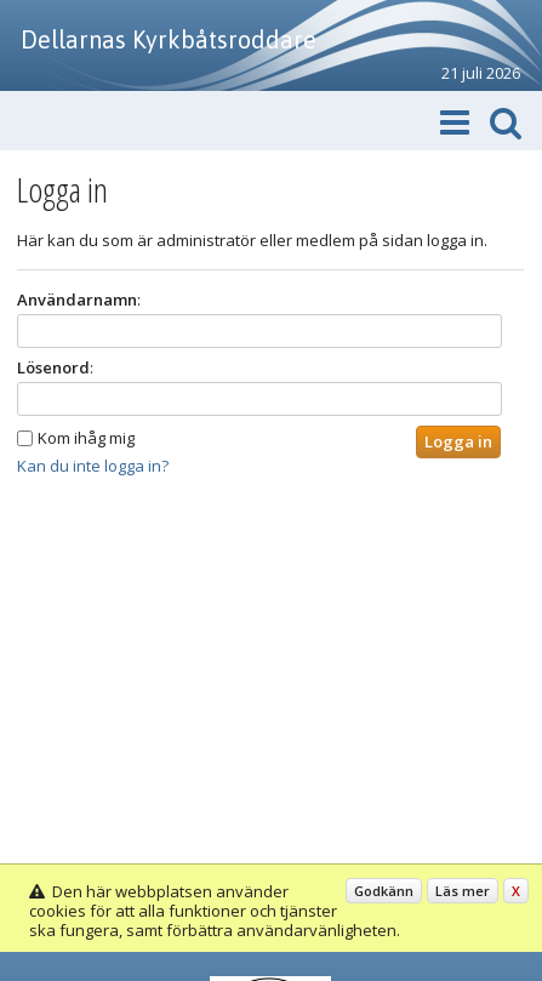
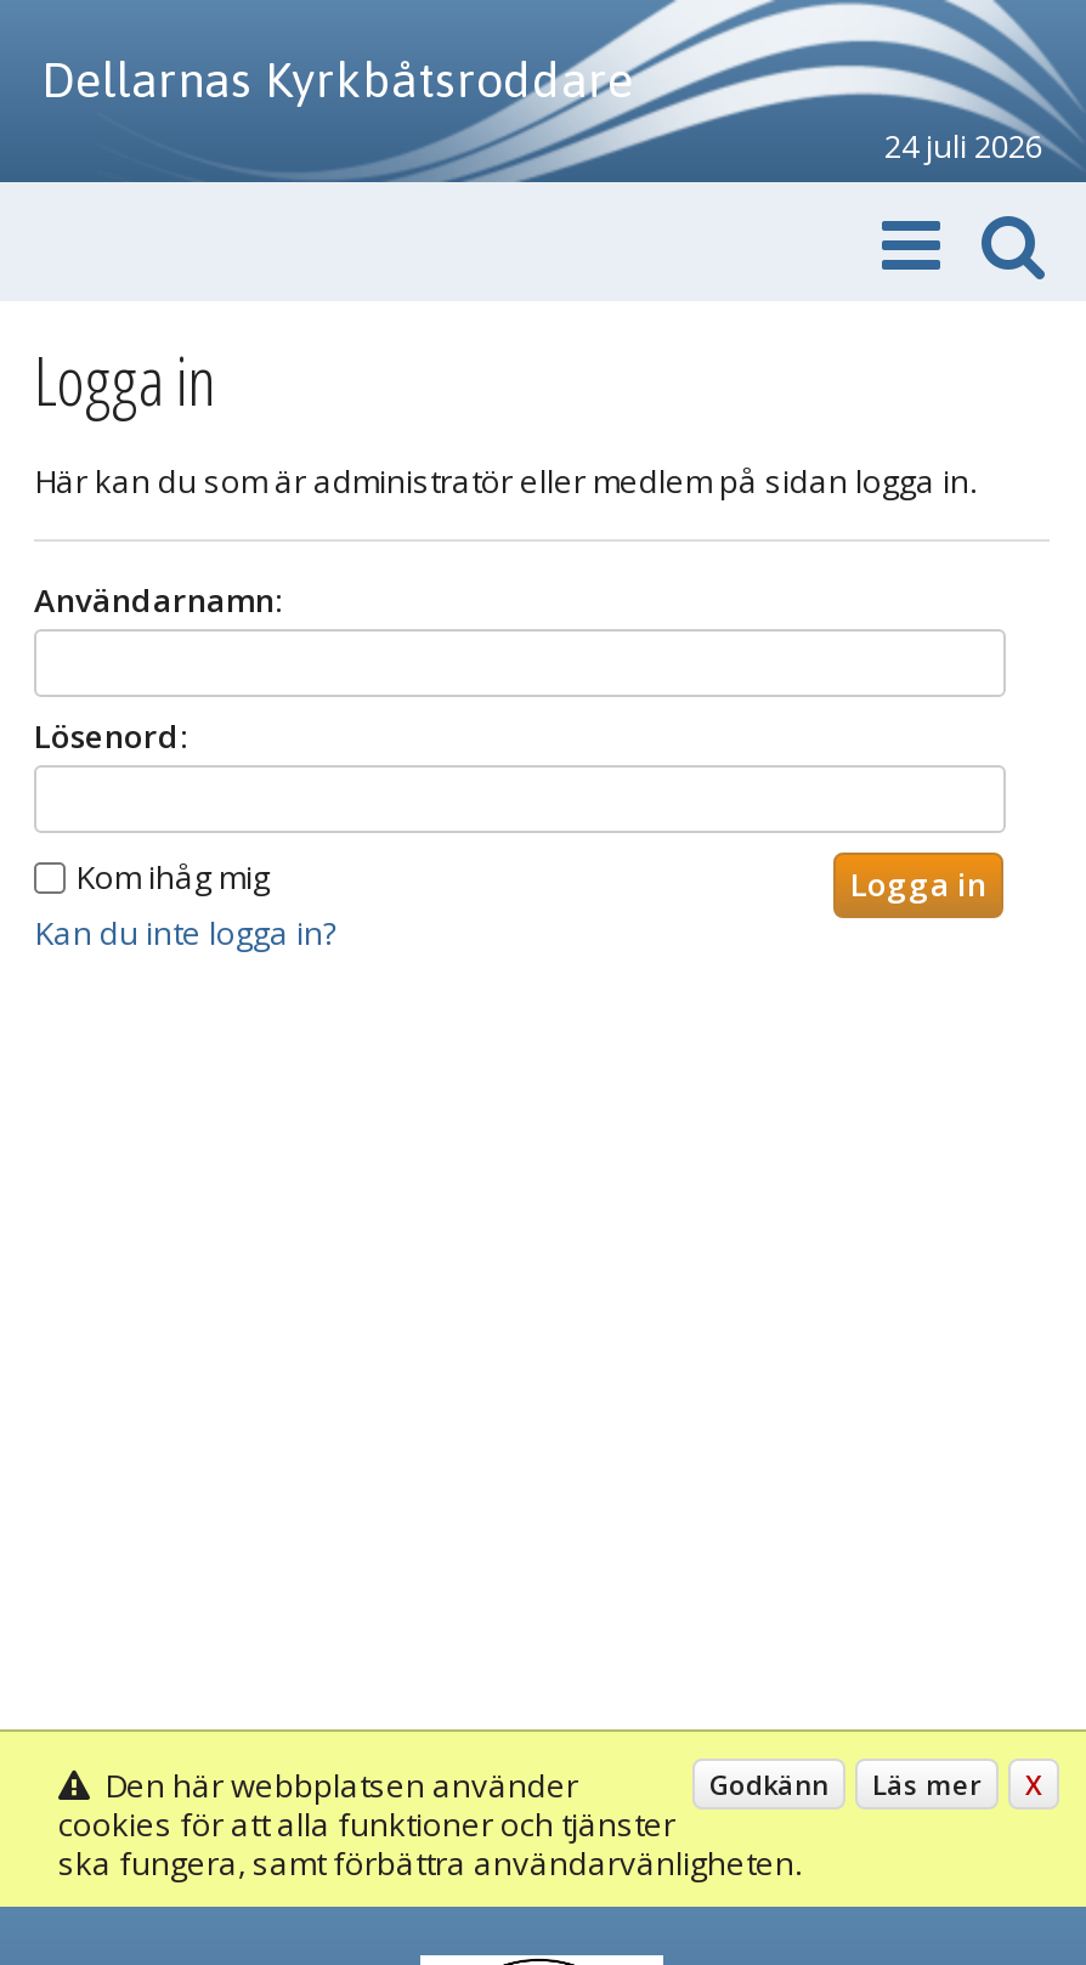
[441,62,520,84] 21 juli 2026 -> [884,124,1042,168] 24 juli 2026

